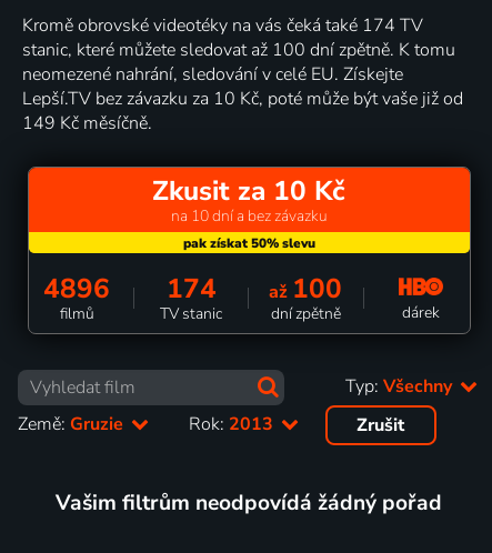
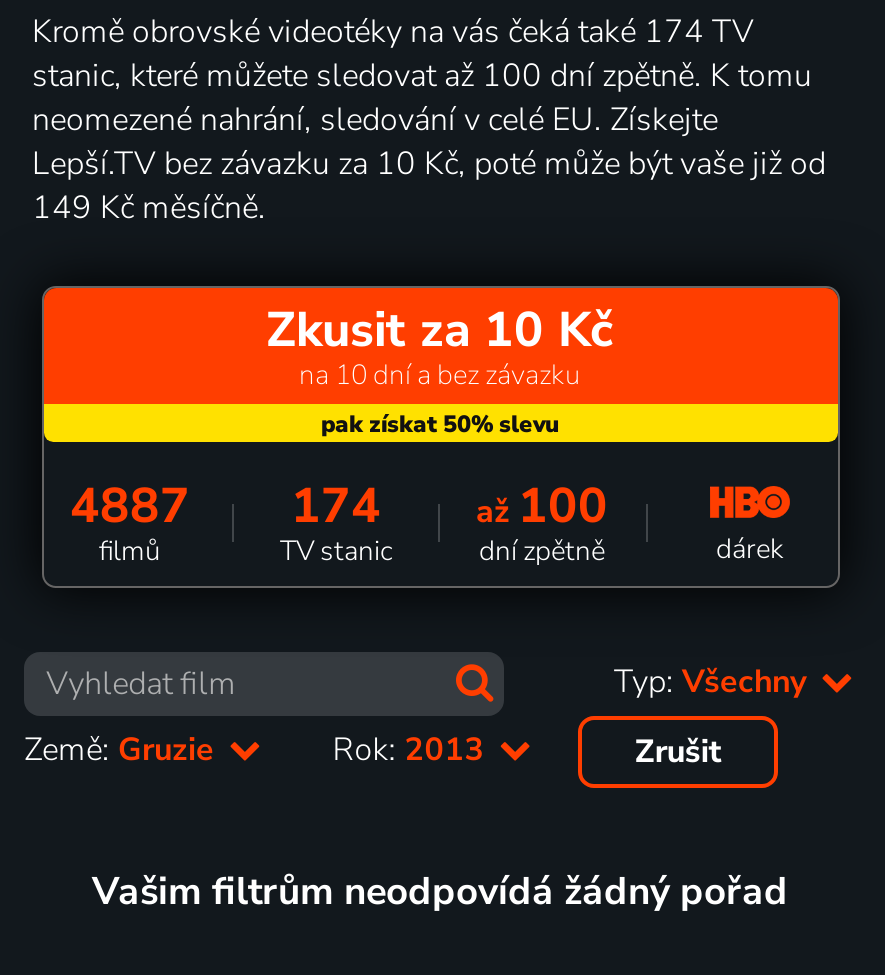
[43,269,342,307] 4896 174 až 100 -> [70,471,608,539] 4887 174 až 100

